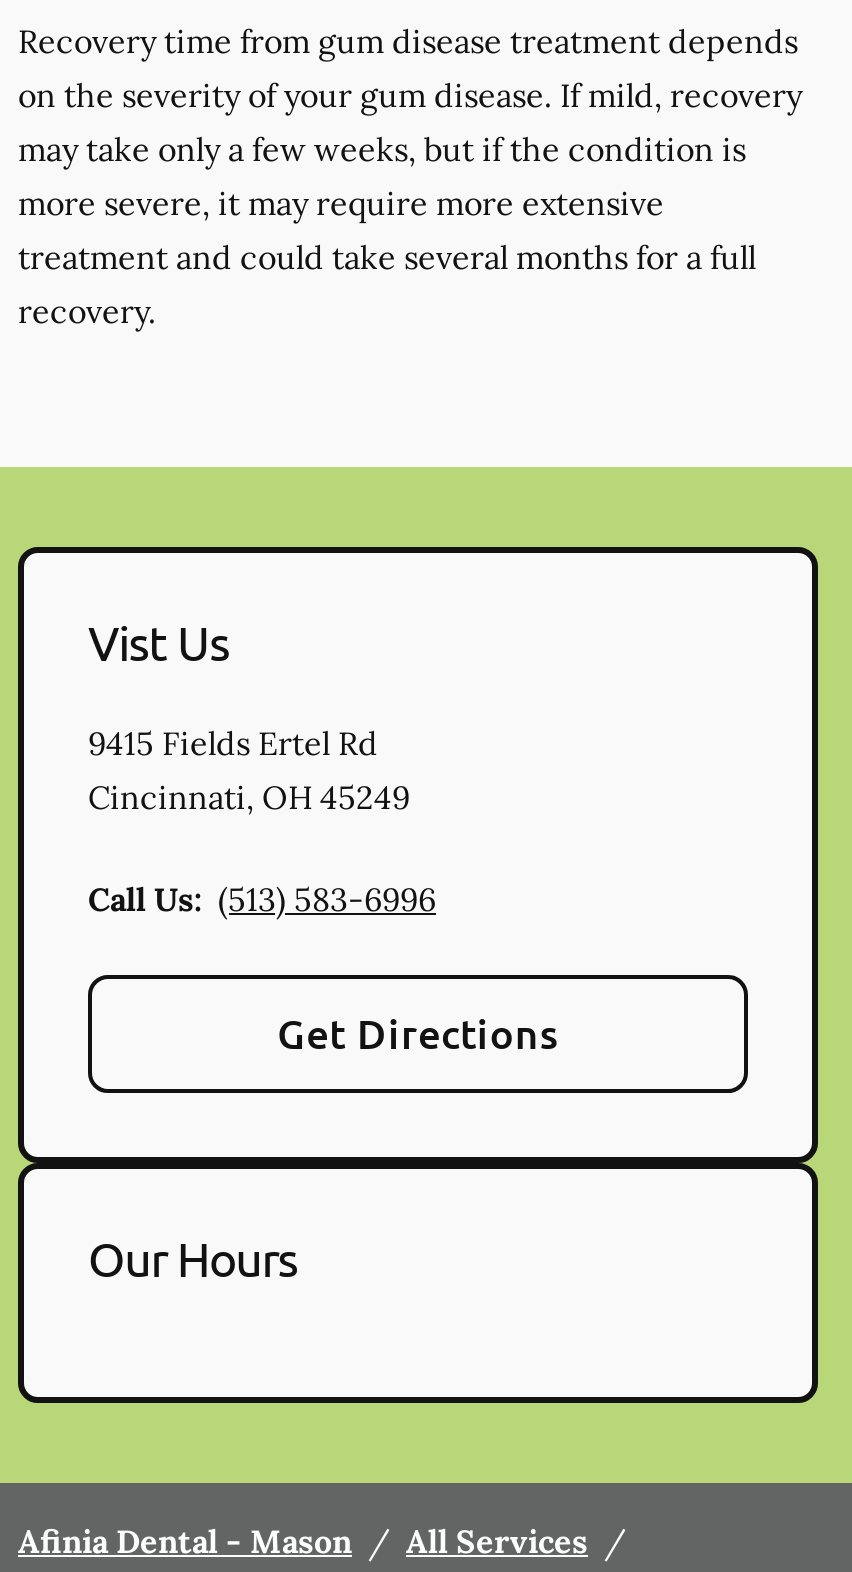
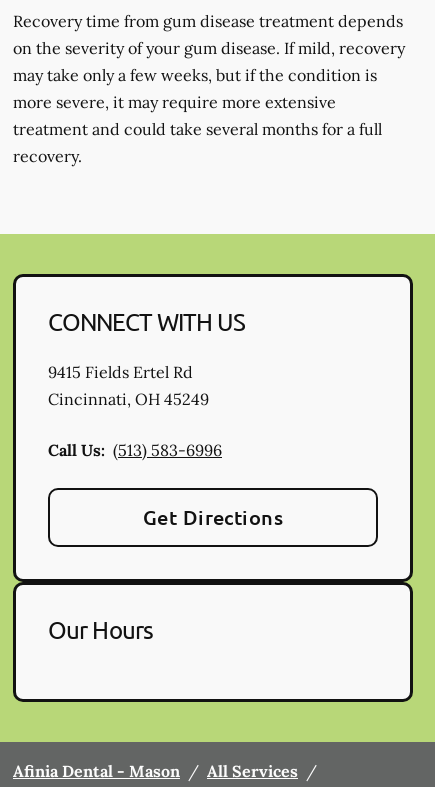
[88,613,229,671] Vist Us -> [48,307,245,336] CONNECT WITH US

